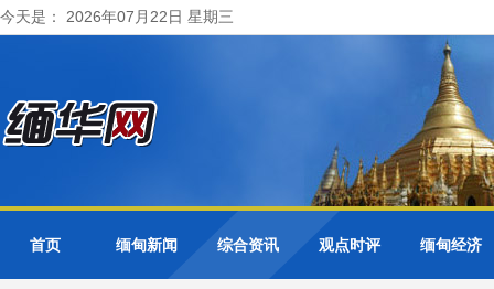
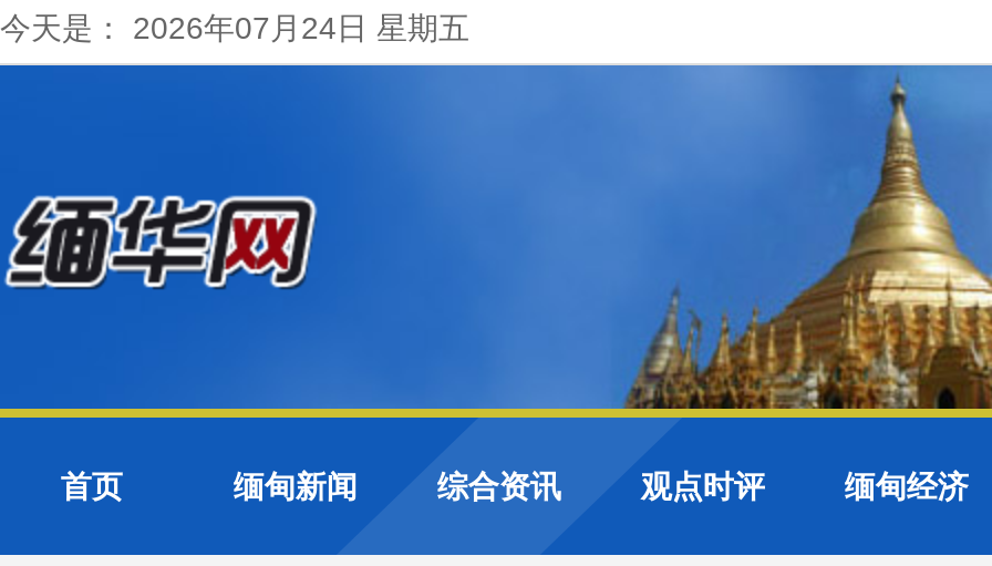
[0,8,234,25] 今天是： 2026年07月22日 星期三 -> [0,10,469,45] 今天是： 2026年07月24日 星期五

